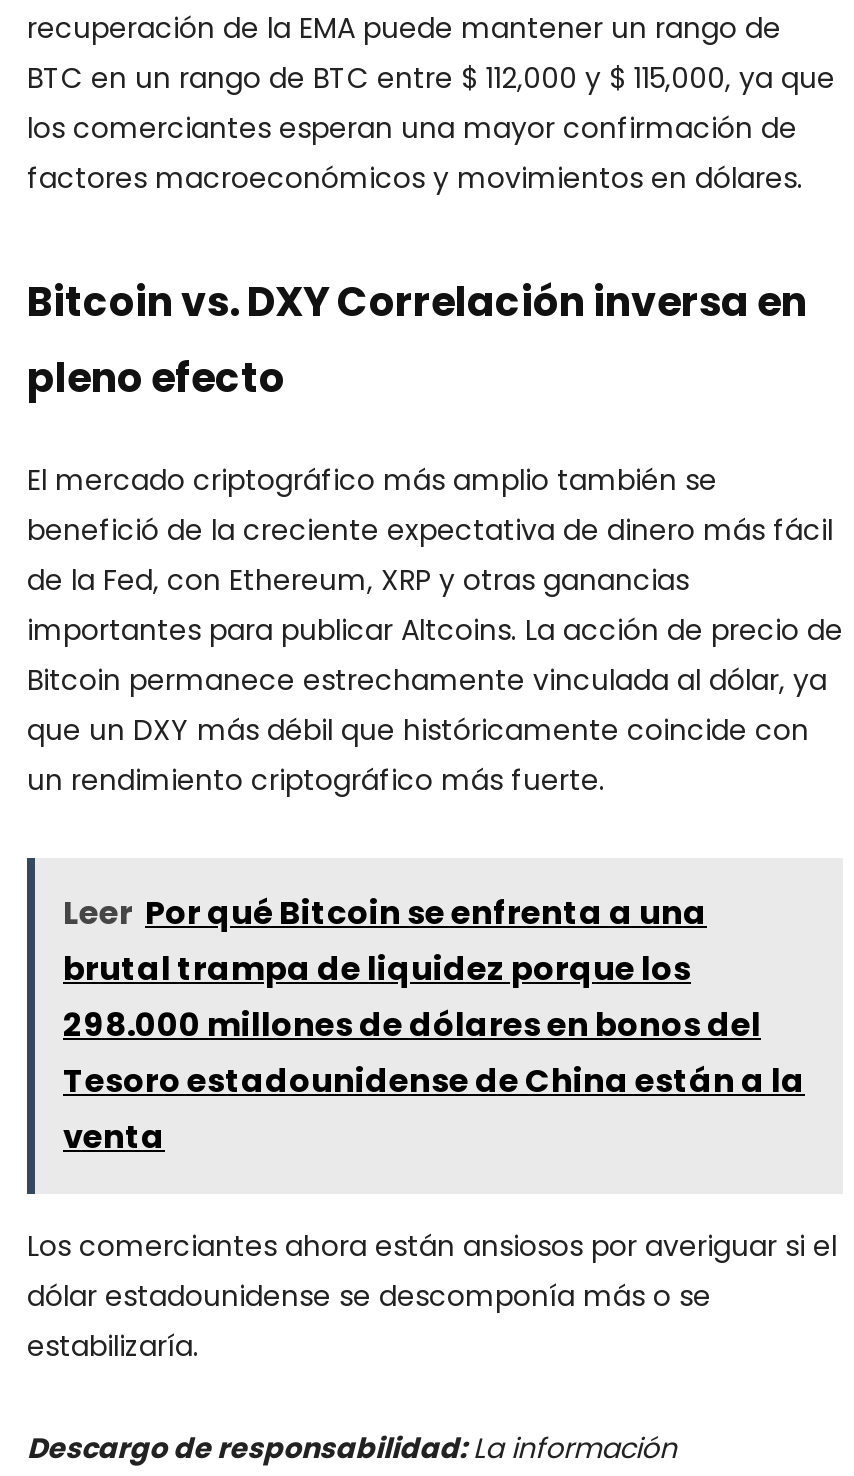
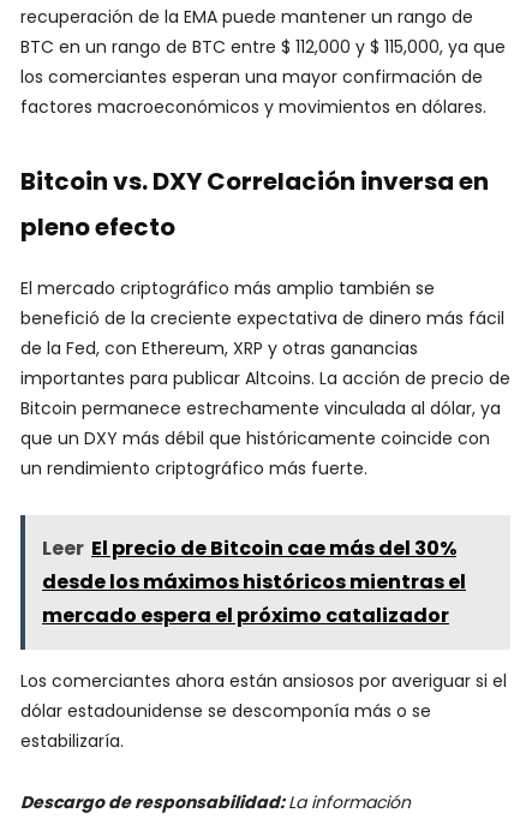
[63,890,805,1160] Leer Por qué Bitcoin se enfrenta a una | brutal trampa de liquidez porque los | 298.000 millones de dólares en bonos del | Tesoro estadounidense de China están a la | venta -> [42,534,466,629] Leer El precio de Bitcoin cae más del 30% | desde los máximos históricos mientras el | mercado espera el próximo catalizador

